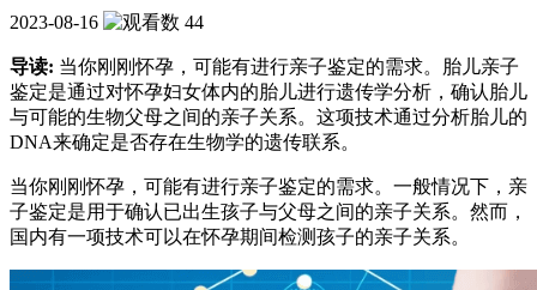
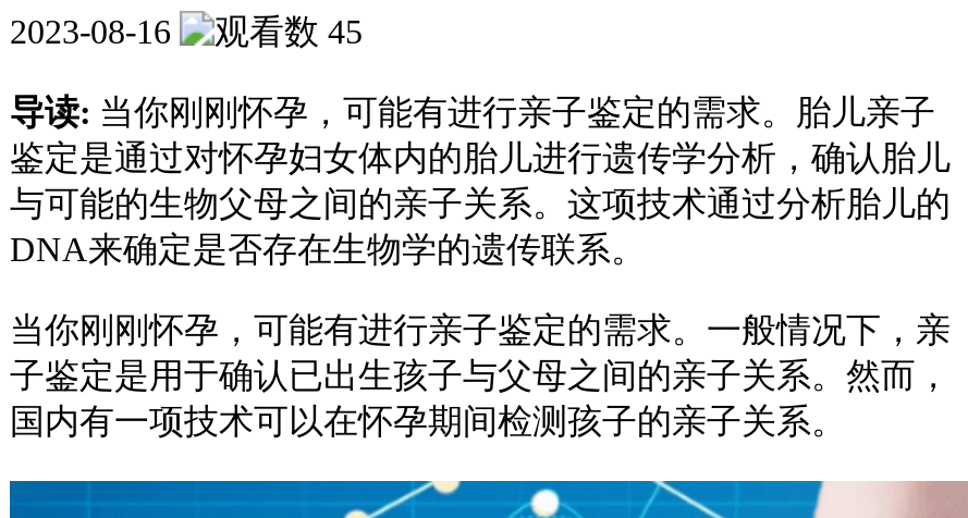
[185,12,204,32] 44 -> [328,13,363,50] 45

